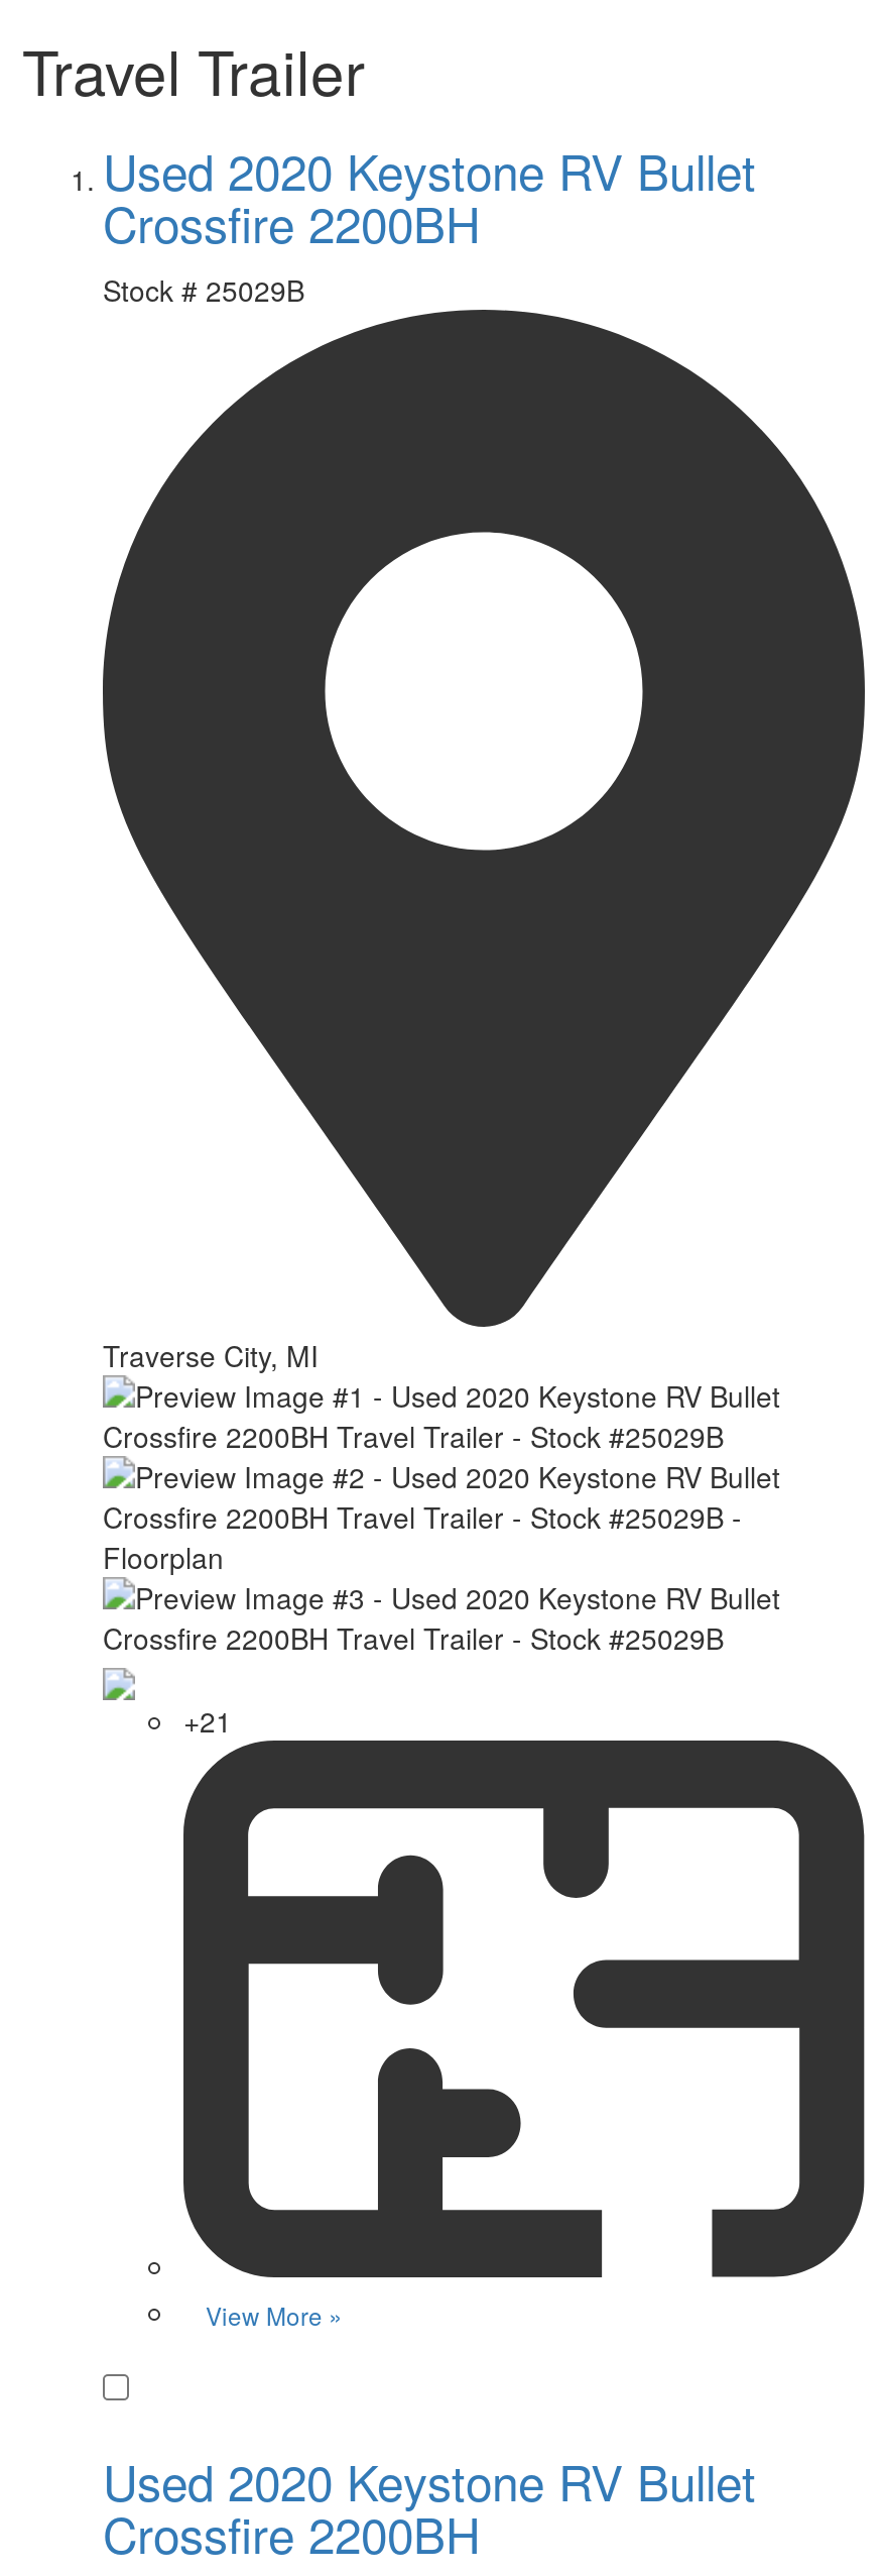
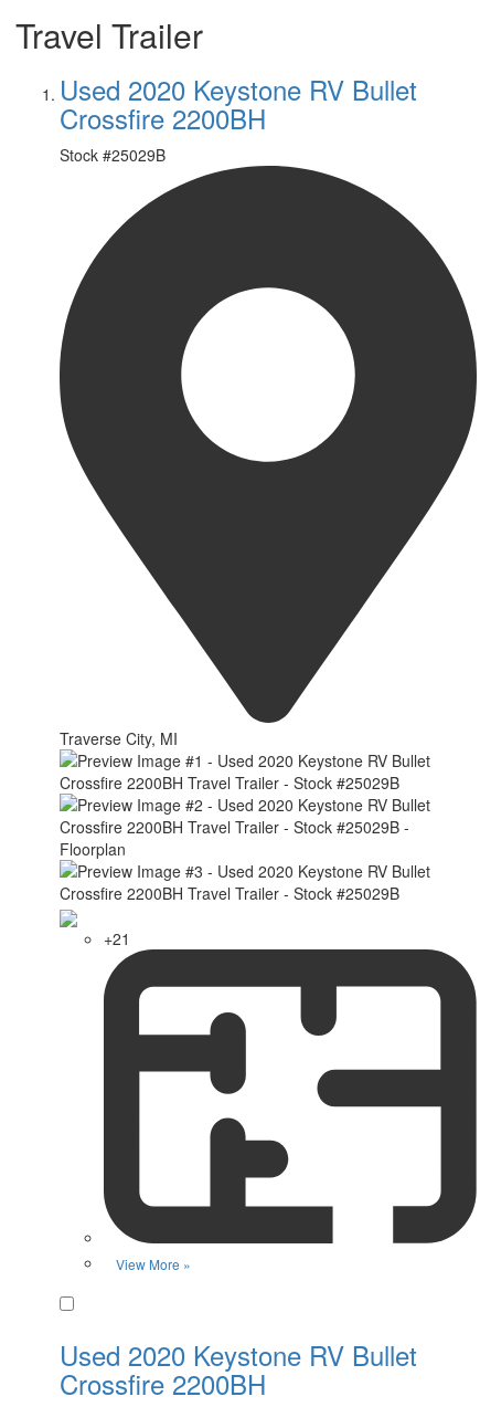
[103,270,304,310] Stock # 25029B -> [60,144,166,166] Stock #25029B

